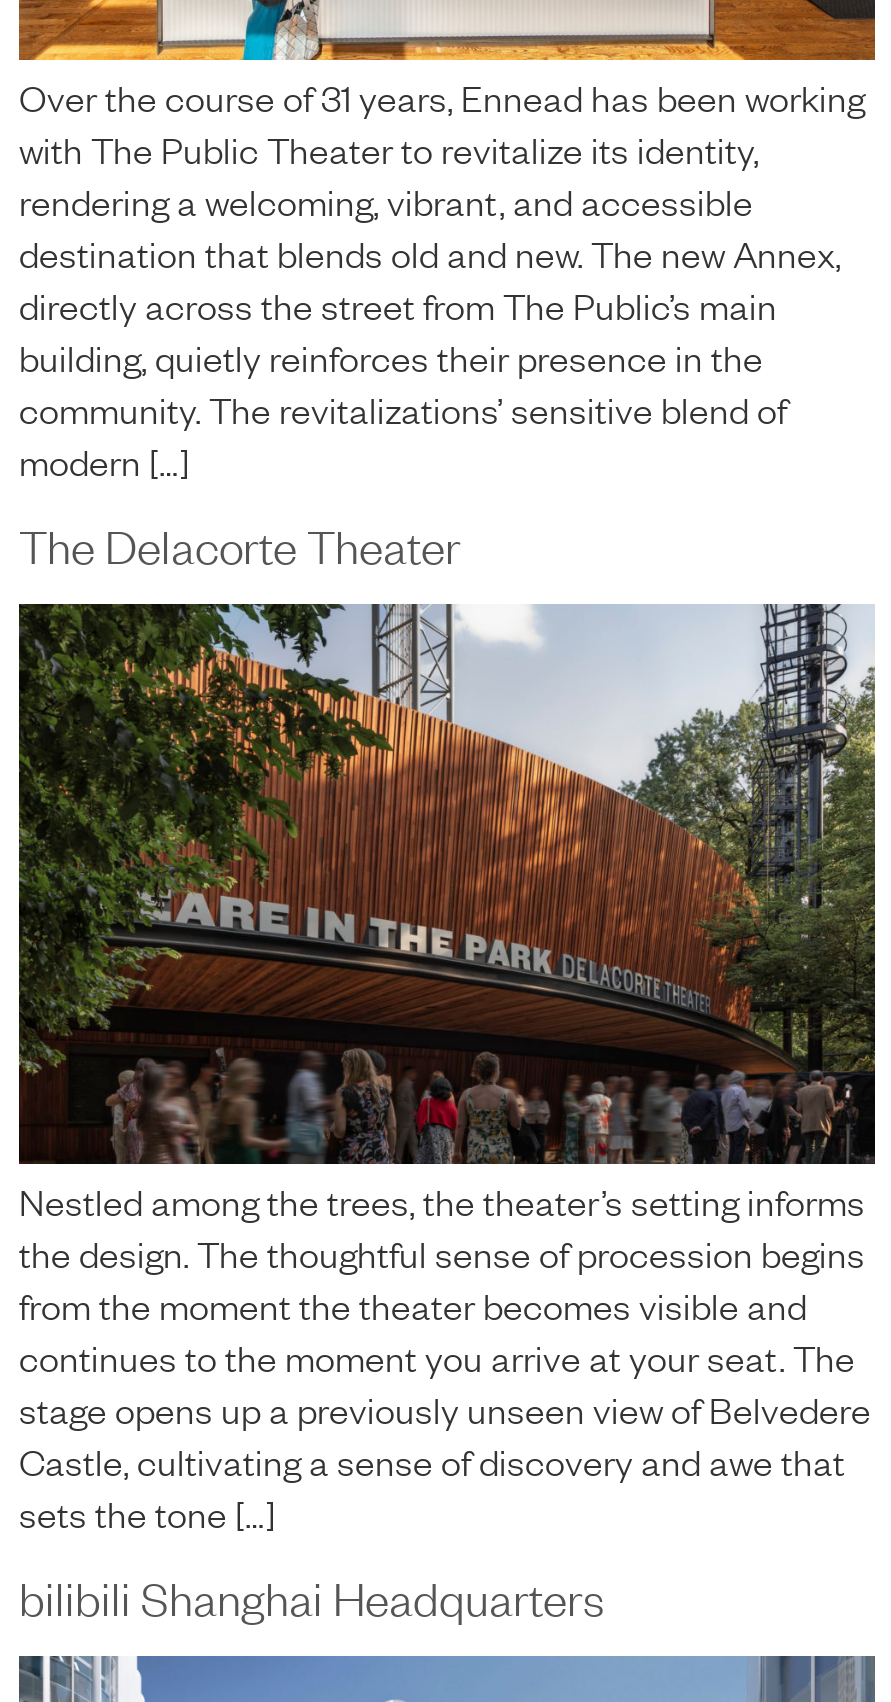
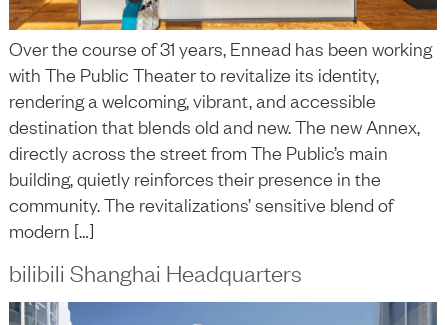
[19,514,461,574] The Delacorte Theater -> none
[17,602,877,1537] [image] | Nestled among the trees, the theater’s setting informs | the design. The thoughtful sense of procession begins | from the moment the theater becomes visible and | continues to the moment you arrive at your seat. The | stage opens up a previously unseen view of Belvedere | Castle, cultivating a sense of discovery and awe that | sets the tone […] -> none

